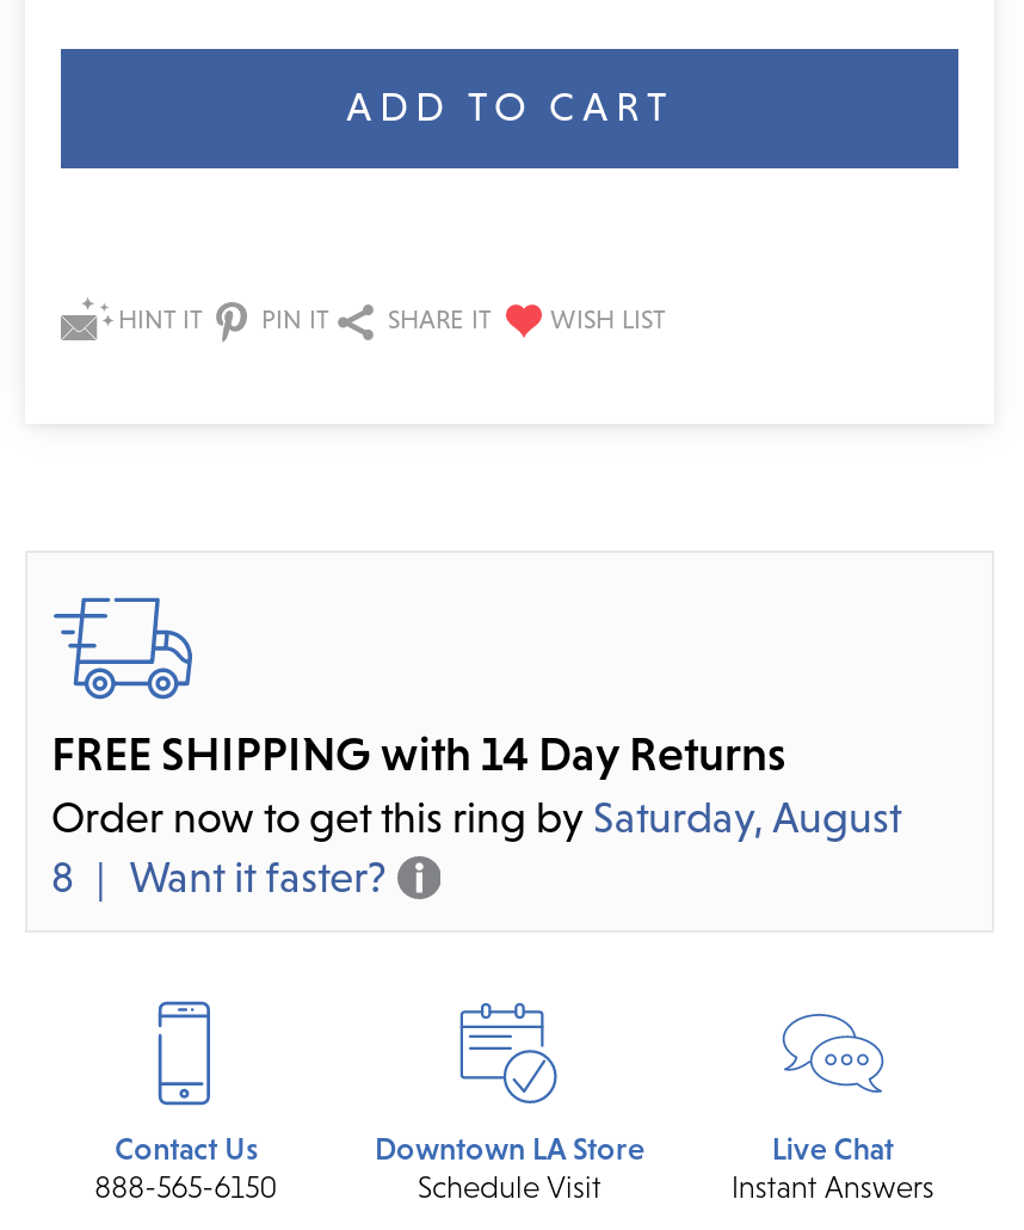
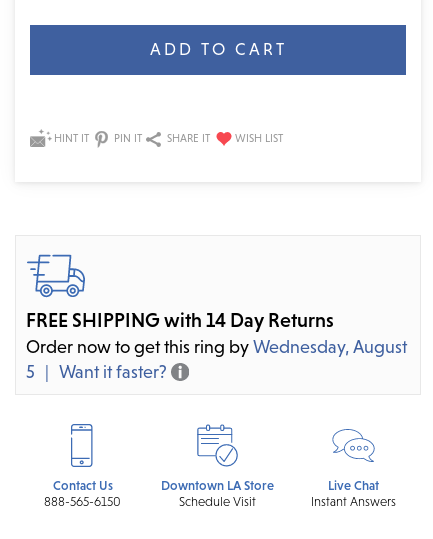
[51,791,901,841] Order now to get this ring by Saturday, August -> [26,336,407,357] Order now to get this ring by Wednesday, August
[51,851,387,901] 8 Want it faster? -> [26,361,167,382] 5 Want it faster?

